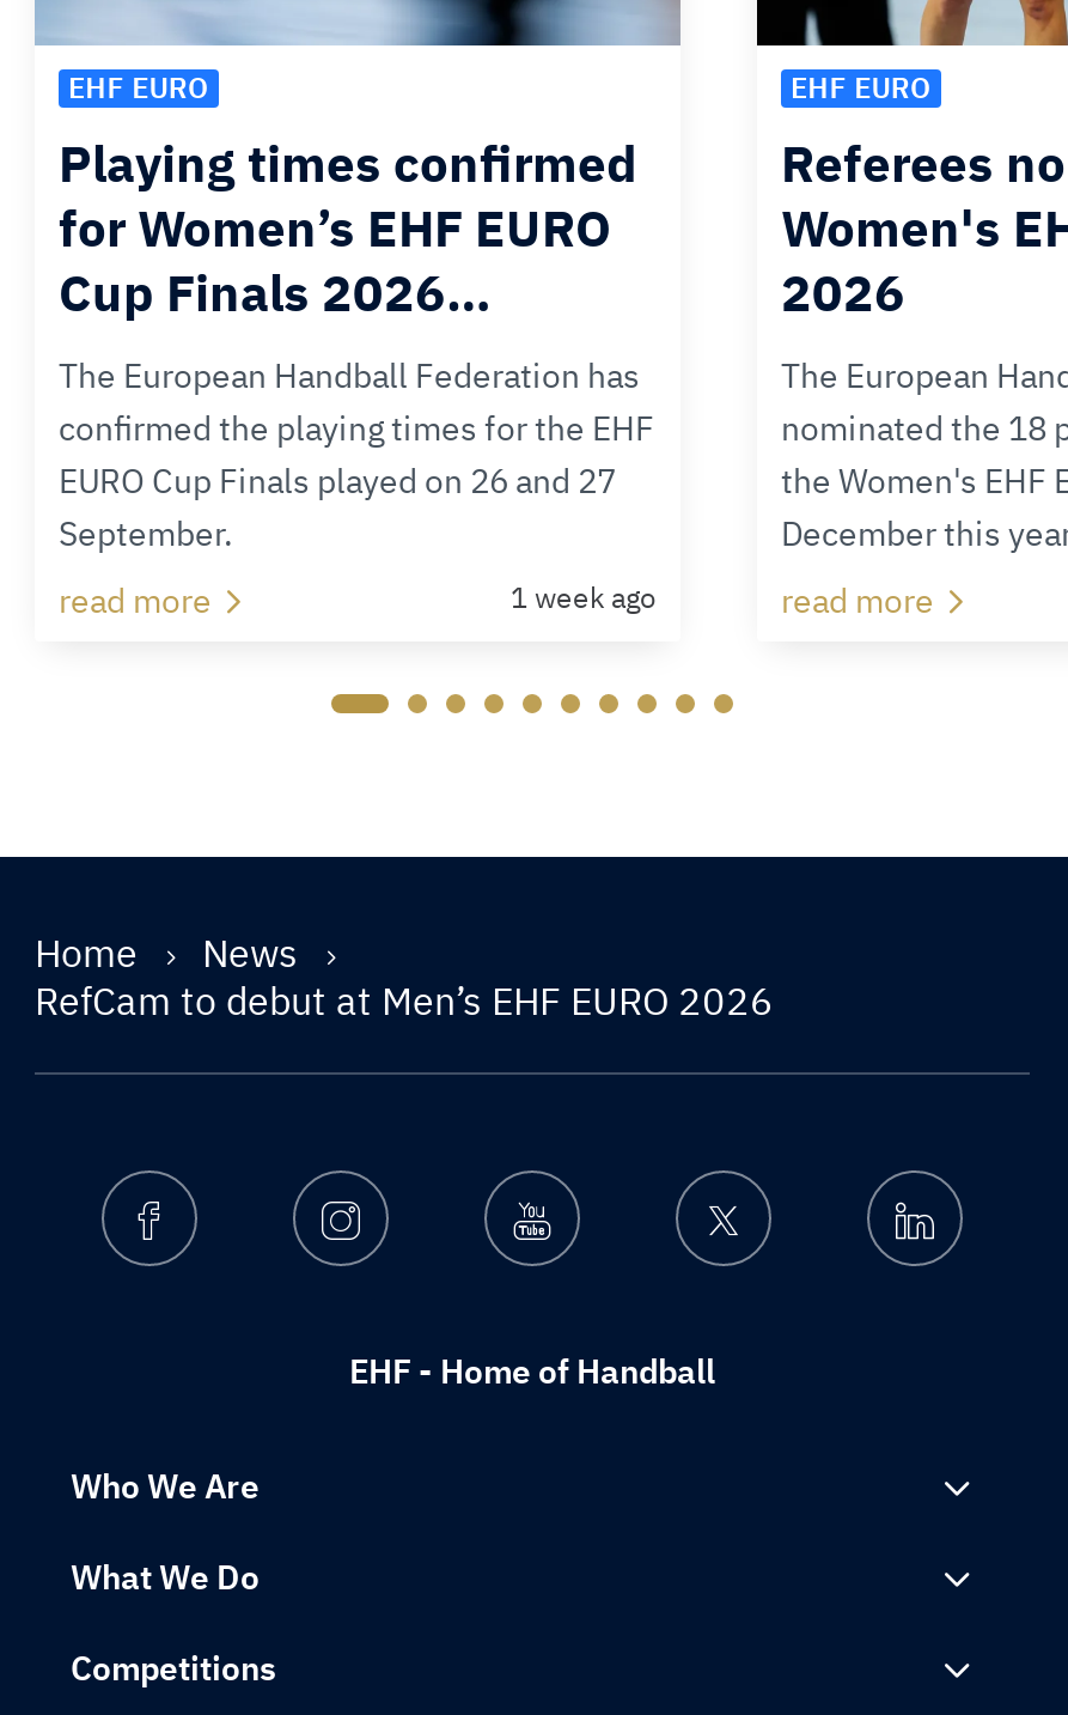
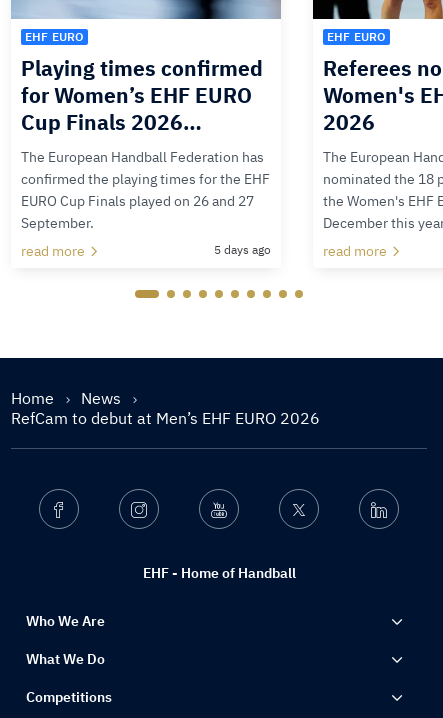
[511,580,657,616] 1 week ago -> [214,242,271,257] 5 days ago

